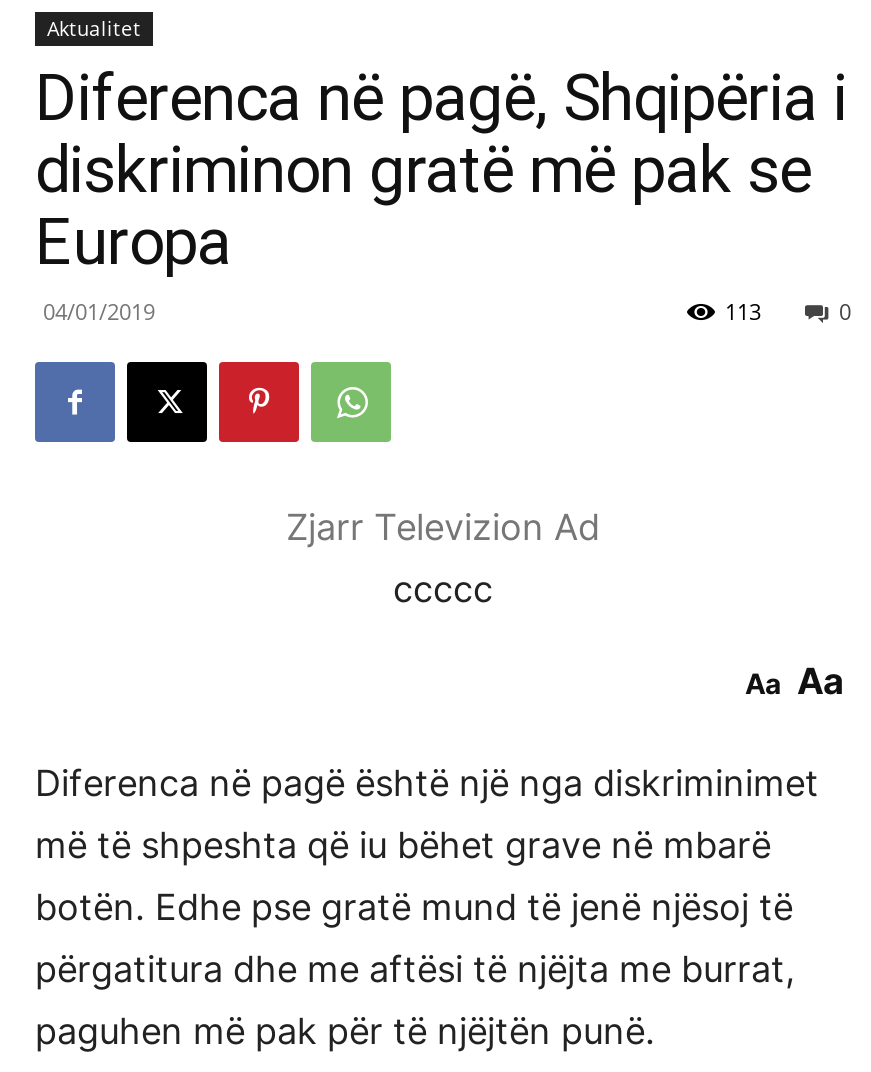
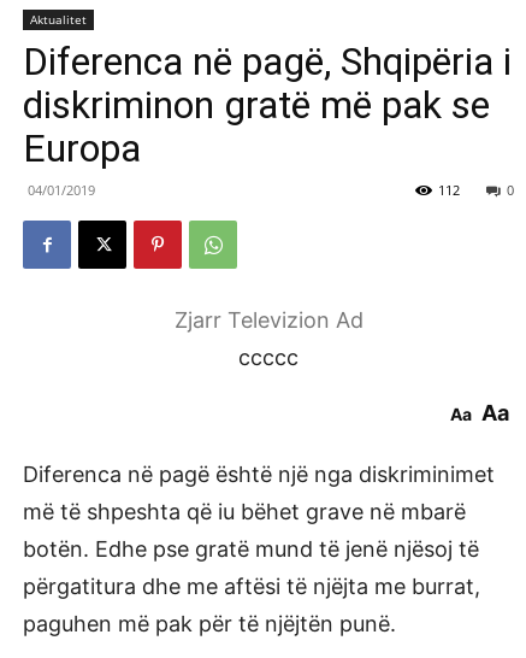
[725,296,761,326] 113 -> [438,181,460,199] 112

